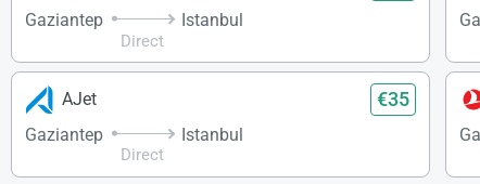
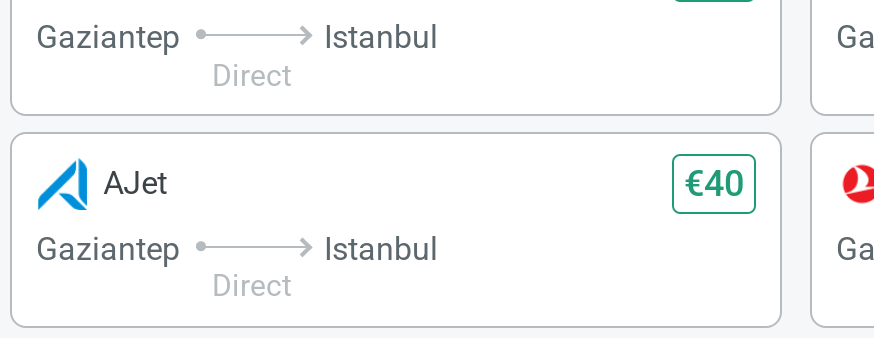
[377,88,409,111] €35 -> [684,163,744,205] €40

